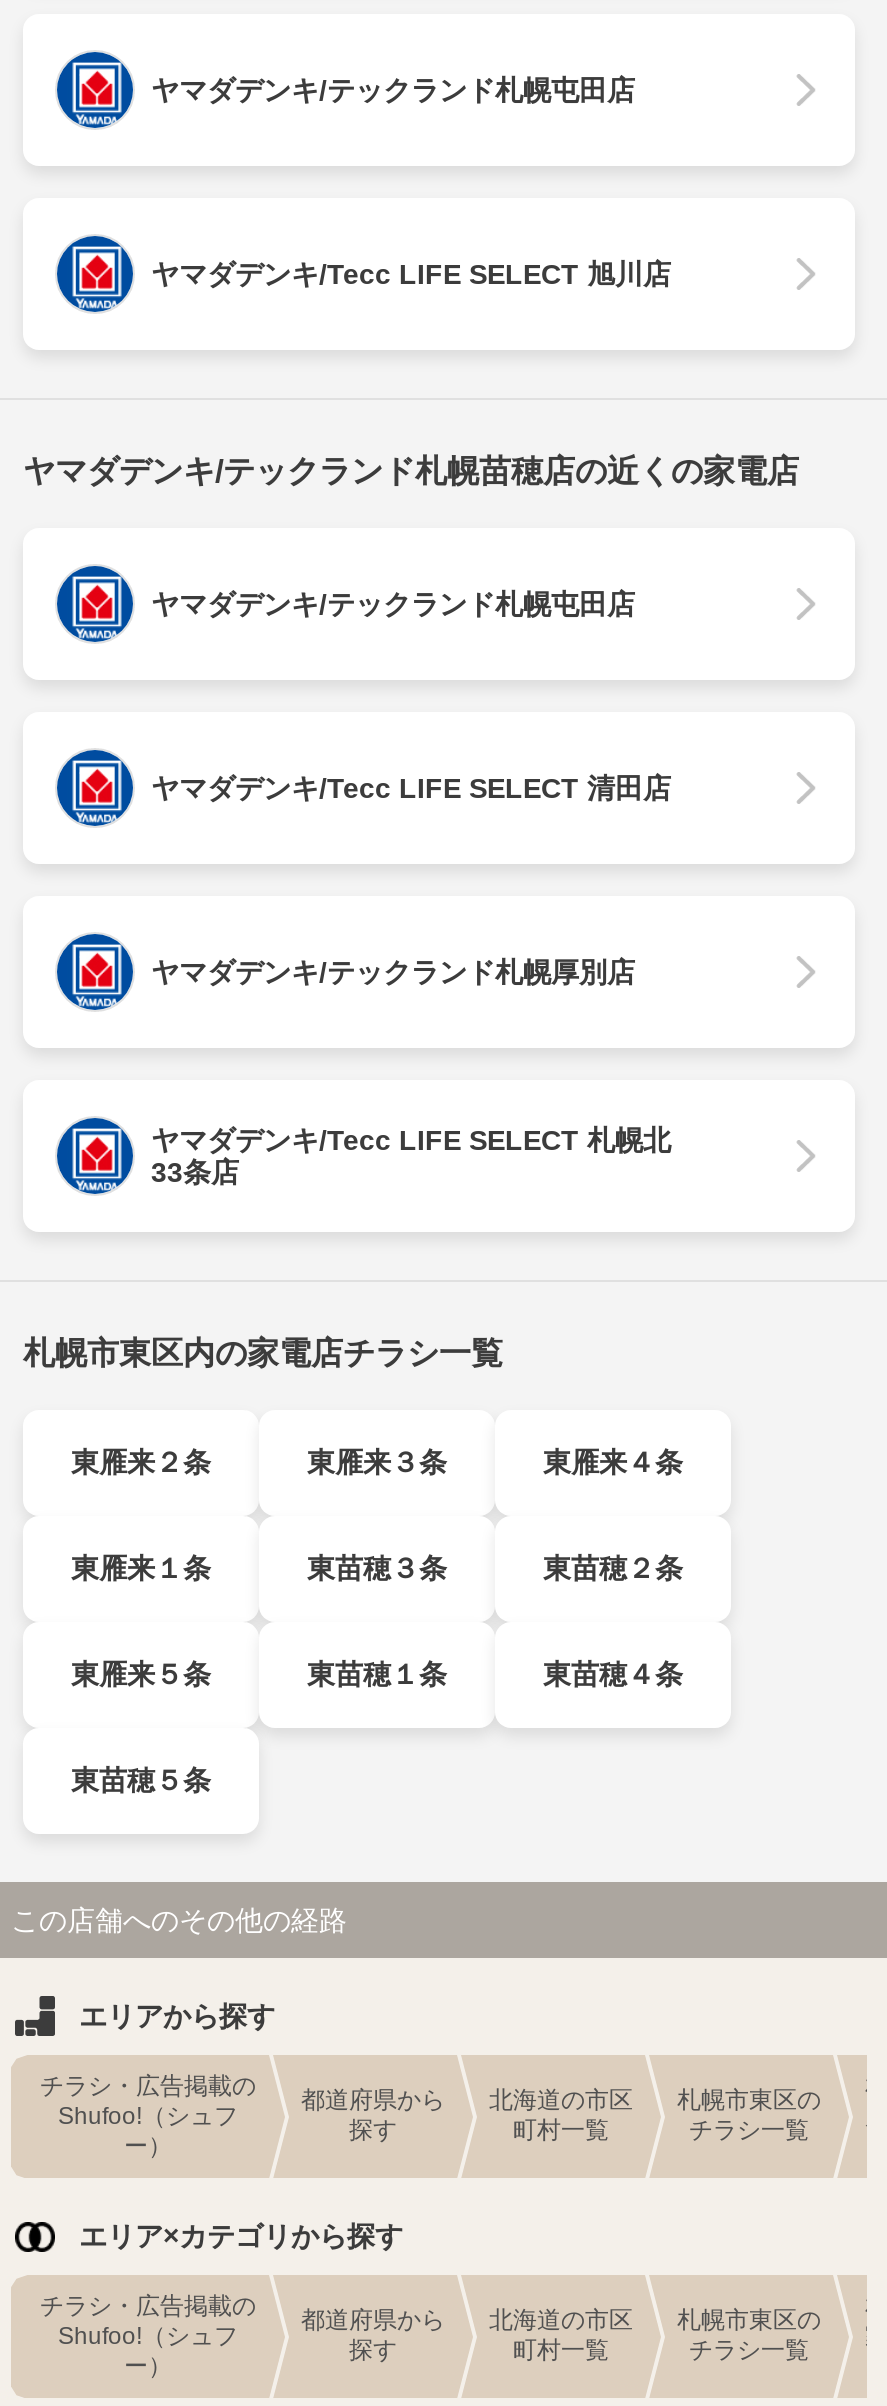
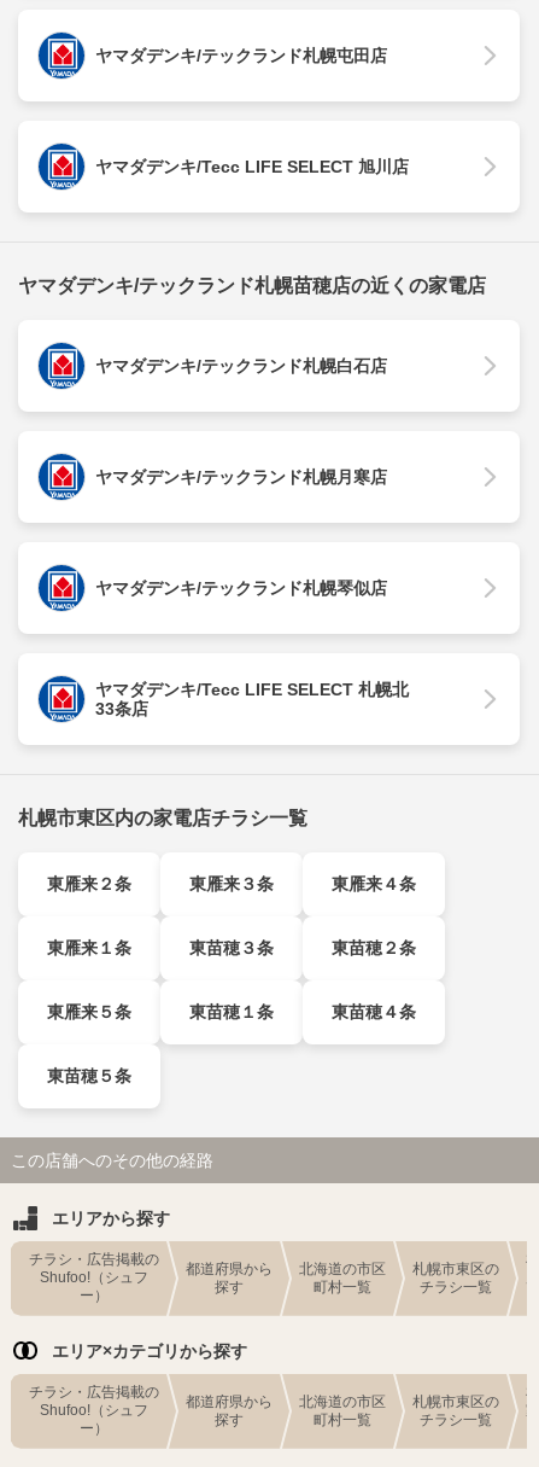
[151,589,635,621] ヤマダデンキ/テックランド札幌屯田店 -> [95,356,387,375] ヤマダデンキ/テックランド札幌白石店
[151,773,671,805] ヤマダデンキ/Tecc LIFE SELECT 清田店 -> [95,467,387,486] ヤマダデンキ/テックランド札幌月寒店
[151,957,635,989] ヤマダデンキ/テックランド札幌厚別店 -> [95,578,387,597] ヤマダデンキ/テックランド札幌琴似店

